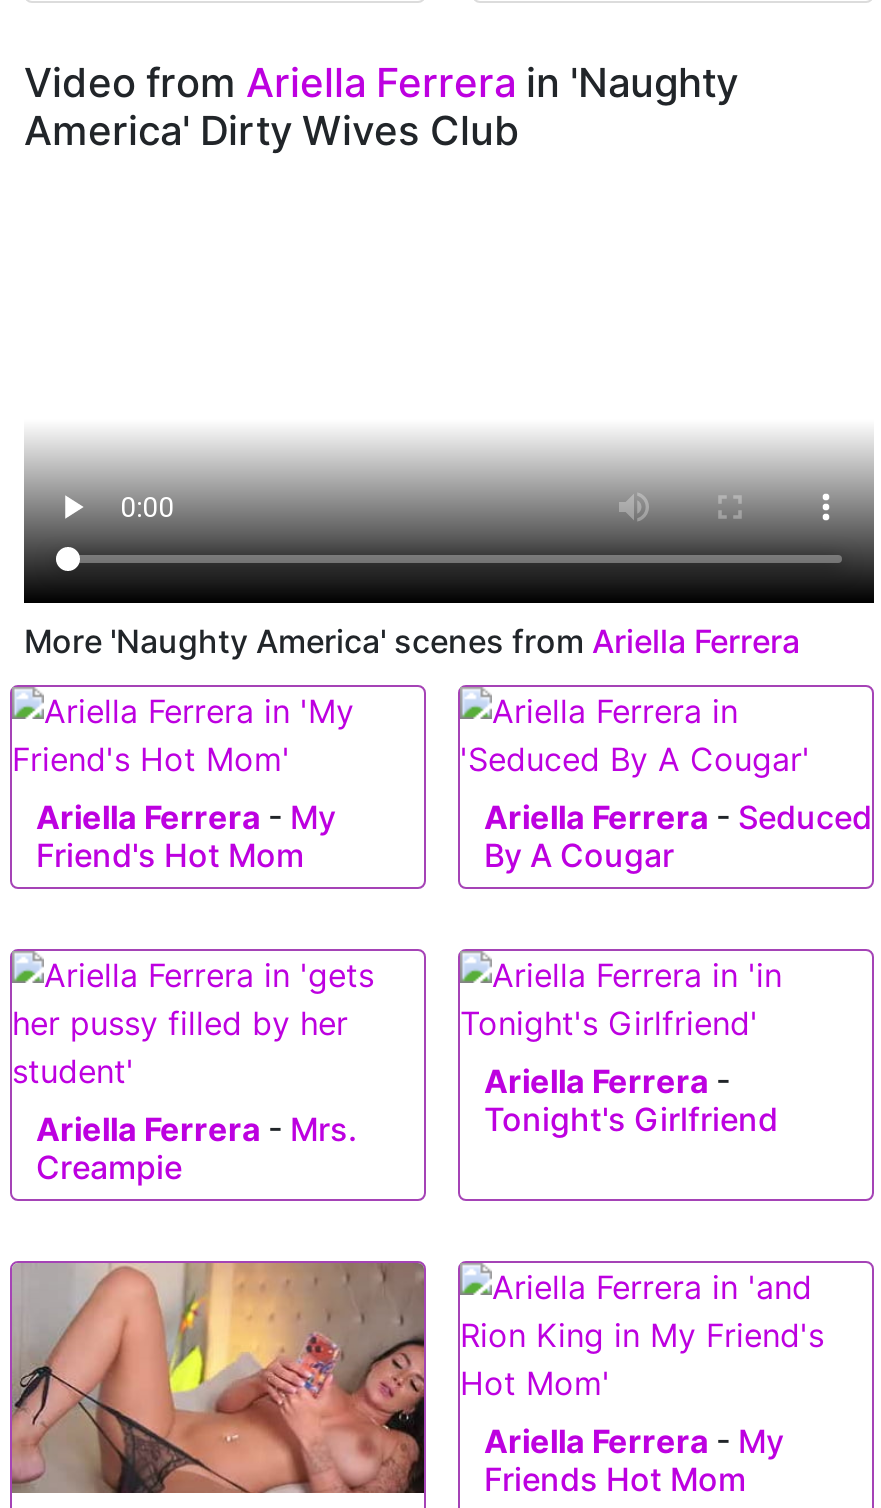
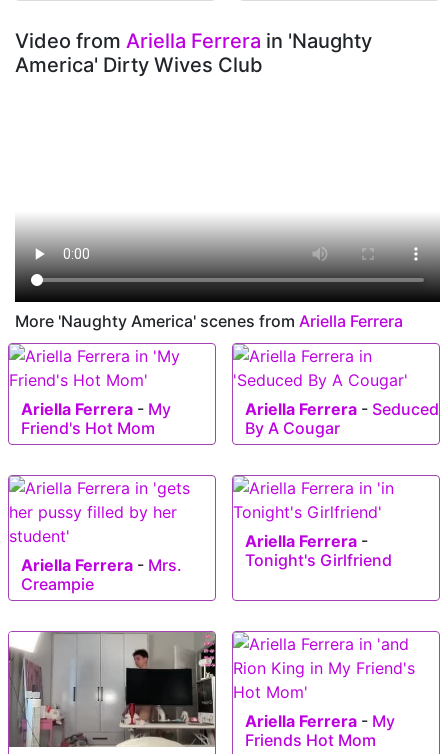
[10,1262,426,1494] [image] -> [9,632,216,747] [image]

